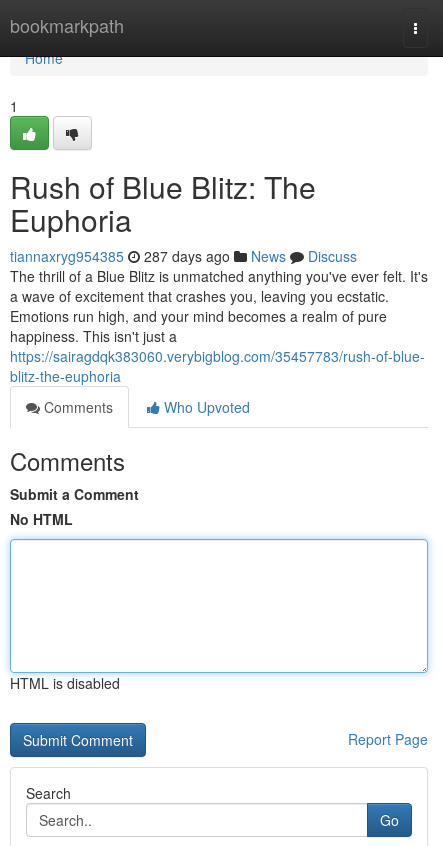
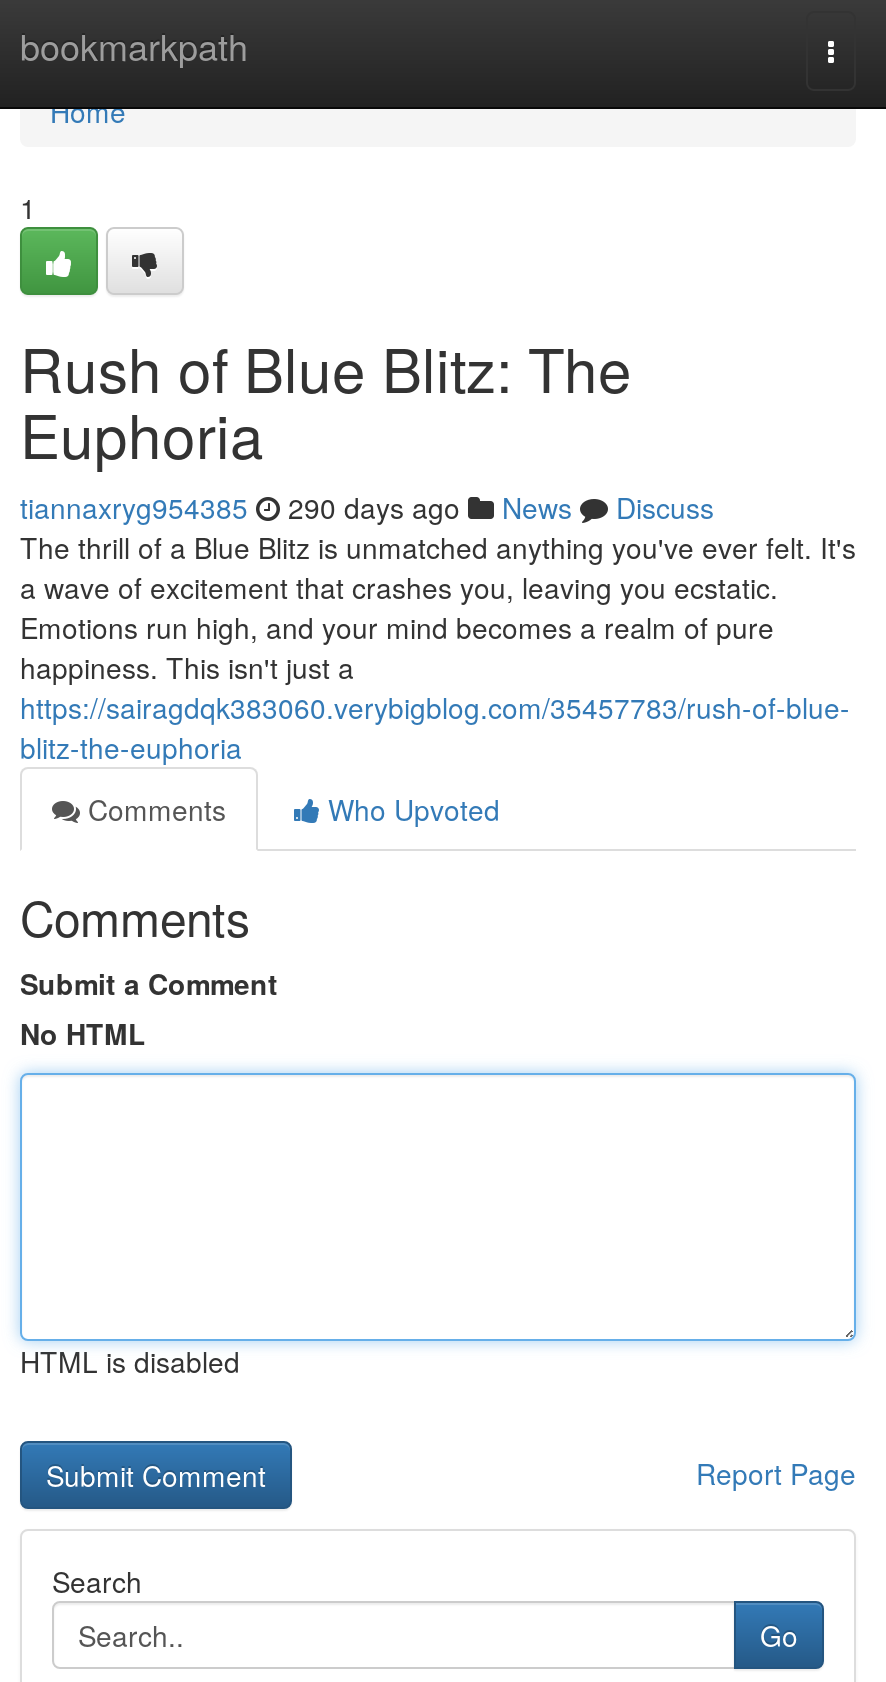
[10,246,357,266] tiannaxryg954385 287 days ago News Discuss -> [20,487,714,527] tiannaxryg954385 290 days ago News Discuss

